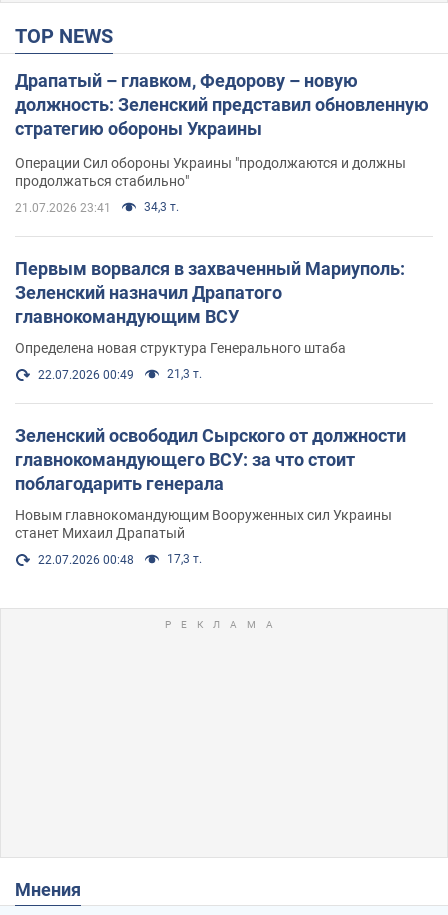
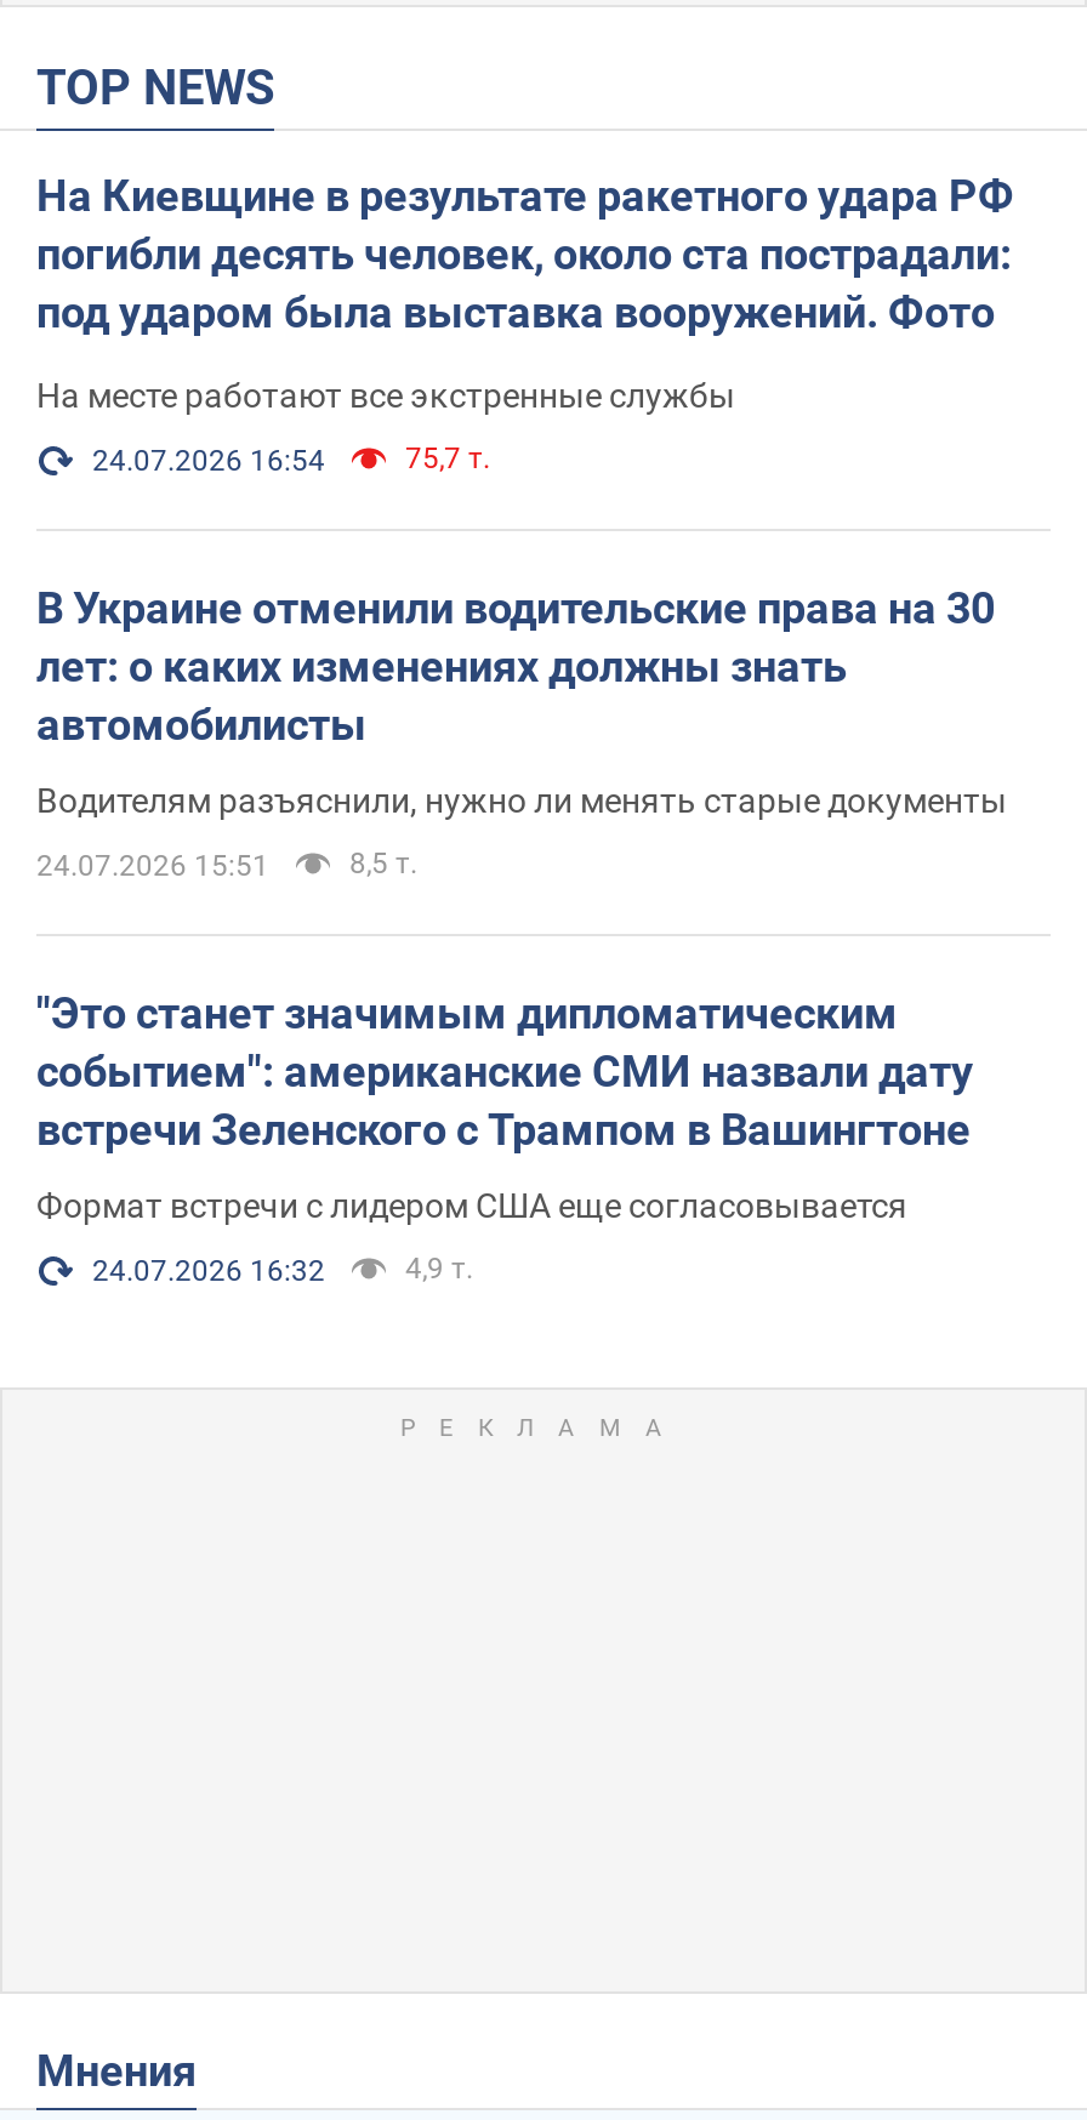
[15,70,429,139] Драпатый – главком, Федорову – новую | должность: Зеленский представил обновленную | стратегию обороны Украины -> [36,169,1014,336] На Киевщине в результате ракетного удара РФ | погибли десять человек, около ста пострадали: | под ударом была выставка вооружений. Фото
[15,155,406,189] Операции Сил обороны Украины "продолжаются и должны | продолжаться стабильно" -> [36,375,735,414] На месте работают все экстренные службы
[15,200,179,215] 21.07.2026 23:41 | 34,3 т. -> [92,441,490,477] 24.07.2026 16:54 | 75,7 т.
[15,258,405,327] Первым ворвался в захваченный Мариуполь: | Зеленский назначил Драпатого | главнокомандующим ВСУ -> [36,581,995,749] В Украине отменили водительские права на 30 | лет: о каких изменениях должны знать | автомобилисты
[15,340,346,356] Определена новая структура Генерального штаба -> [36,780,1007,819] Водителям разъяснили, нужно ли менять старые документы
[38,367,202,382] 22.07.2026 00:49 | 21,3 т. -> [36,846,417,882] 24.07.2026 15:51 | 8,5 т.
[15,425,406,494] Зеленский освободил Сырского от должности | главнокомандующего ВСУ: за что стоит | поблагодарить генерала -> [36,987,973,1154] "Это станет значимым дипломатическим | событием": американские СМИ назвали дату | встречи Зеленского с Трампом в Вашингтоне
[15,507,392,541] Новым главнокомандующим Вооруженных сил Украины | станет Михаил Драпатый -> [36,1185,907,1224] Формат встречи с лидером США еще согласовывается
[38,552,202,567] 22.07.2026 00:48 | 17,3 т. -> [92,1251,473,1287] 24.07.2026 16:32 | 4,9 т.

